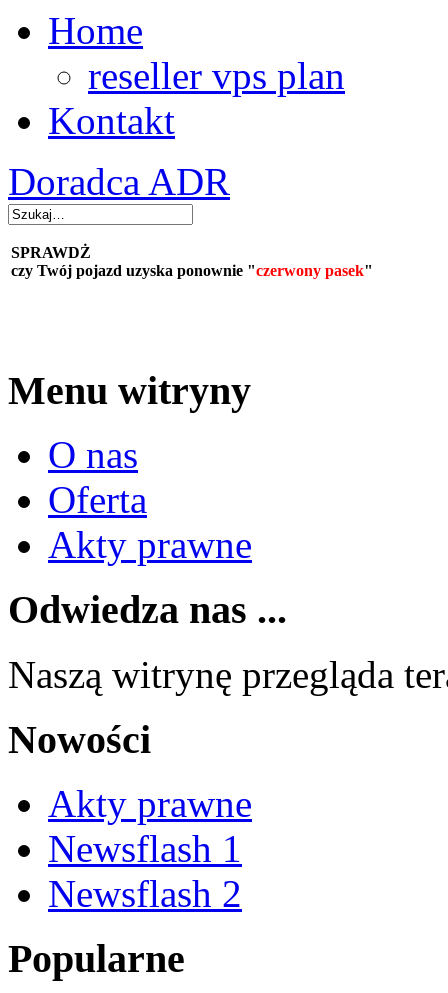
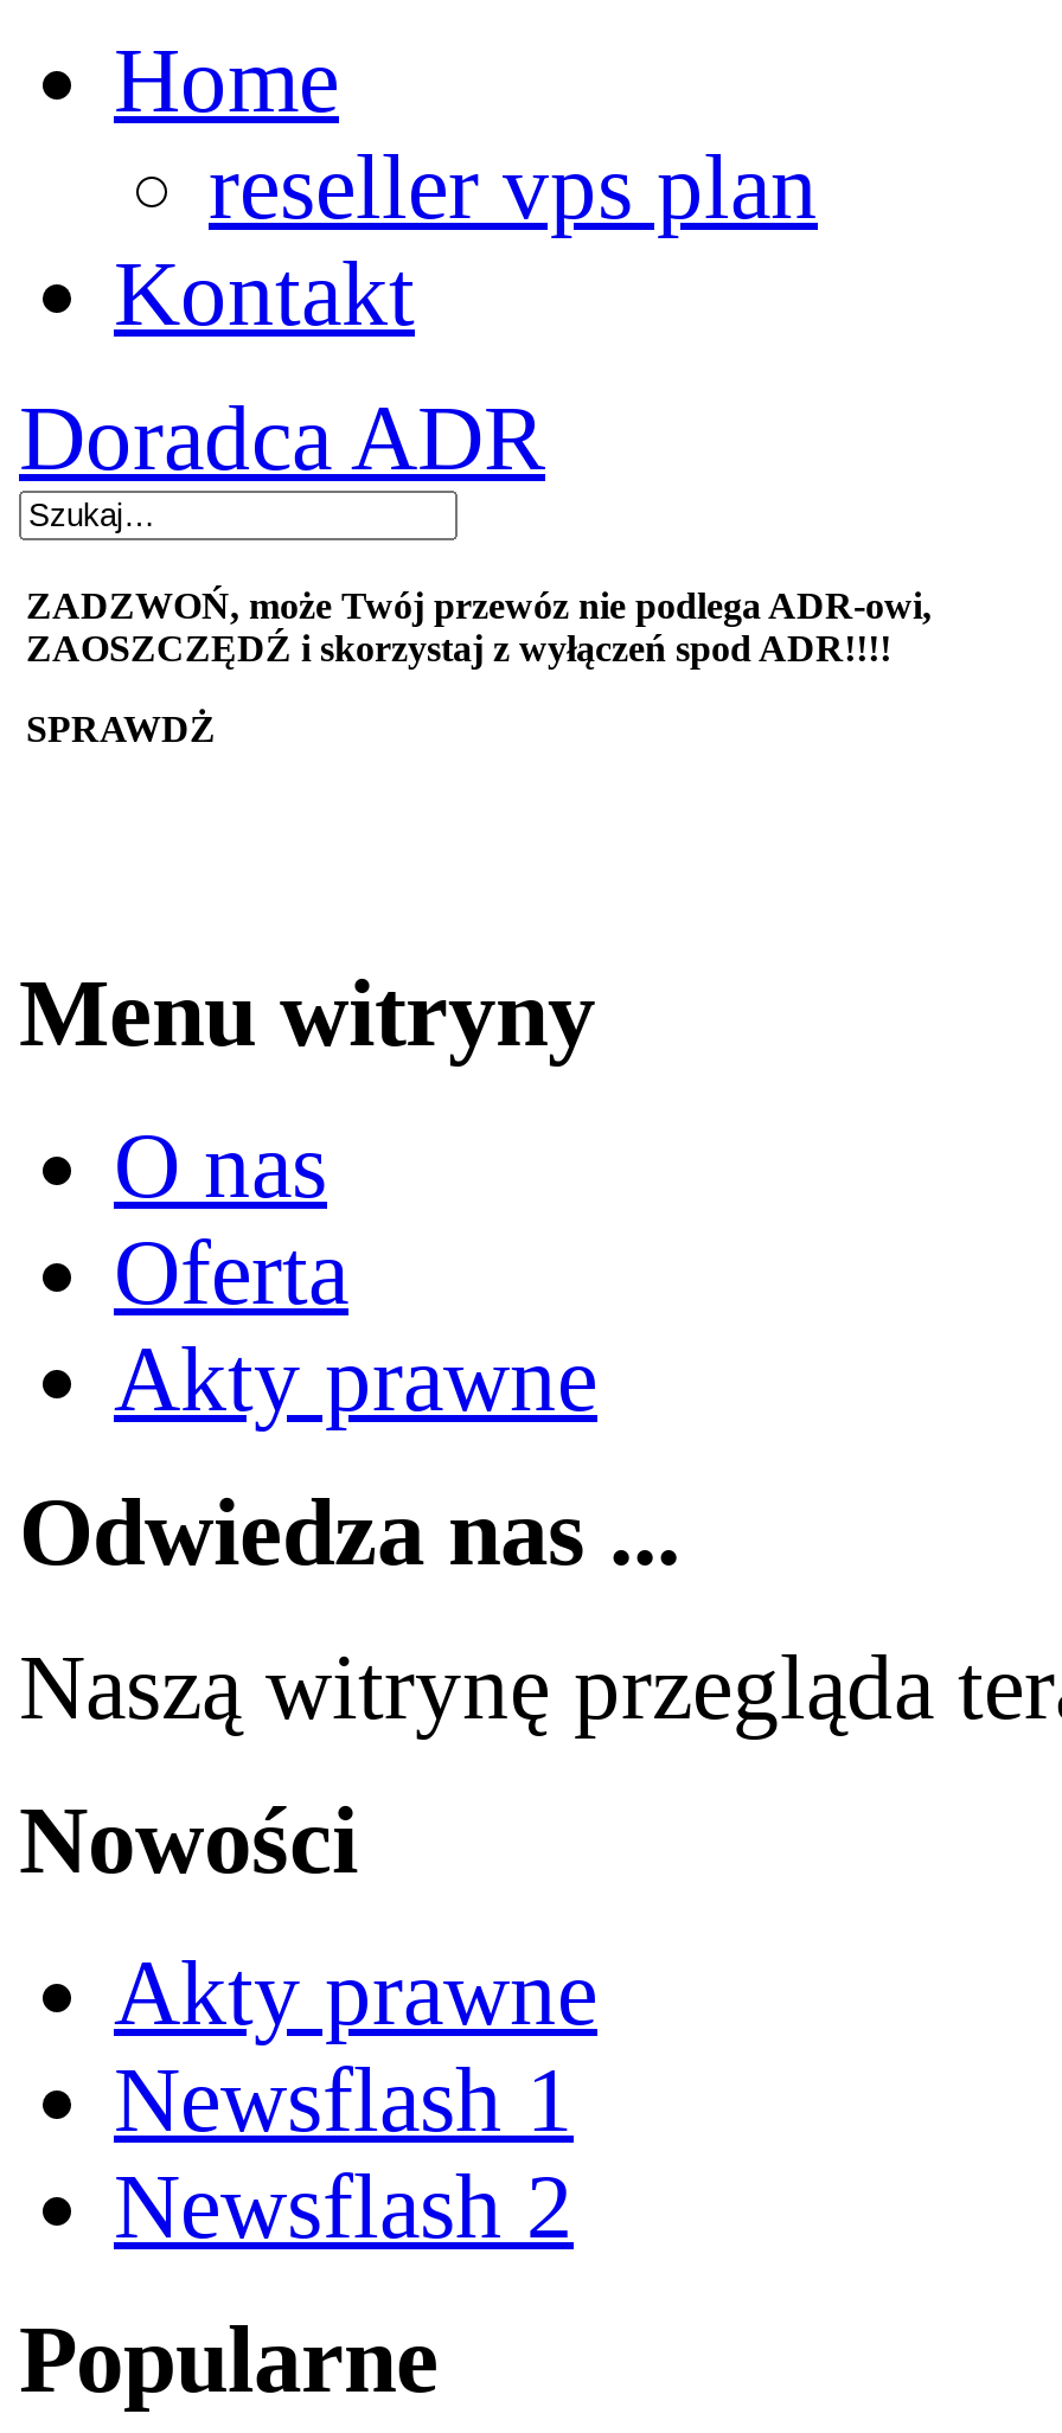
none -> [26,585,932,668] ZADZWOŃ, może Twój przewóz nie podlega ADR-owi, | ZAOSZCZĘDŹ i skorzystaj z wyłączeń spod ADR!!!!
moved [11,244,91,261] -> [26,709,216,749]: SPRAWDŻ
[11,262,373,279] czy Twój pojazd uzyska ponownie " czerwony pasek" -> none

